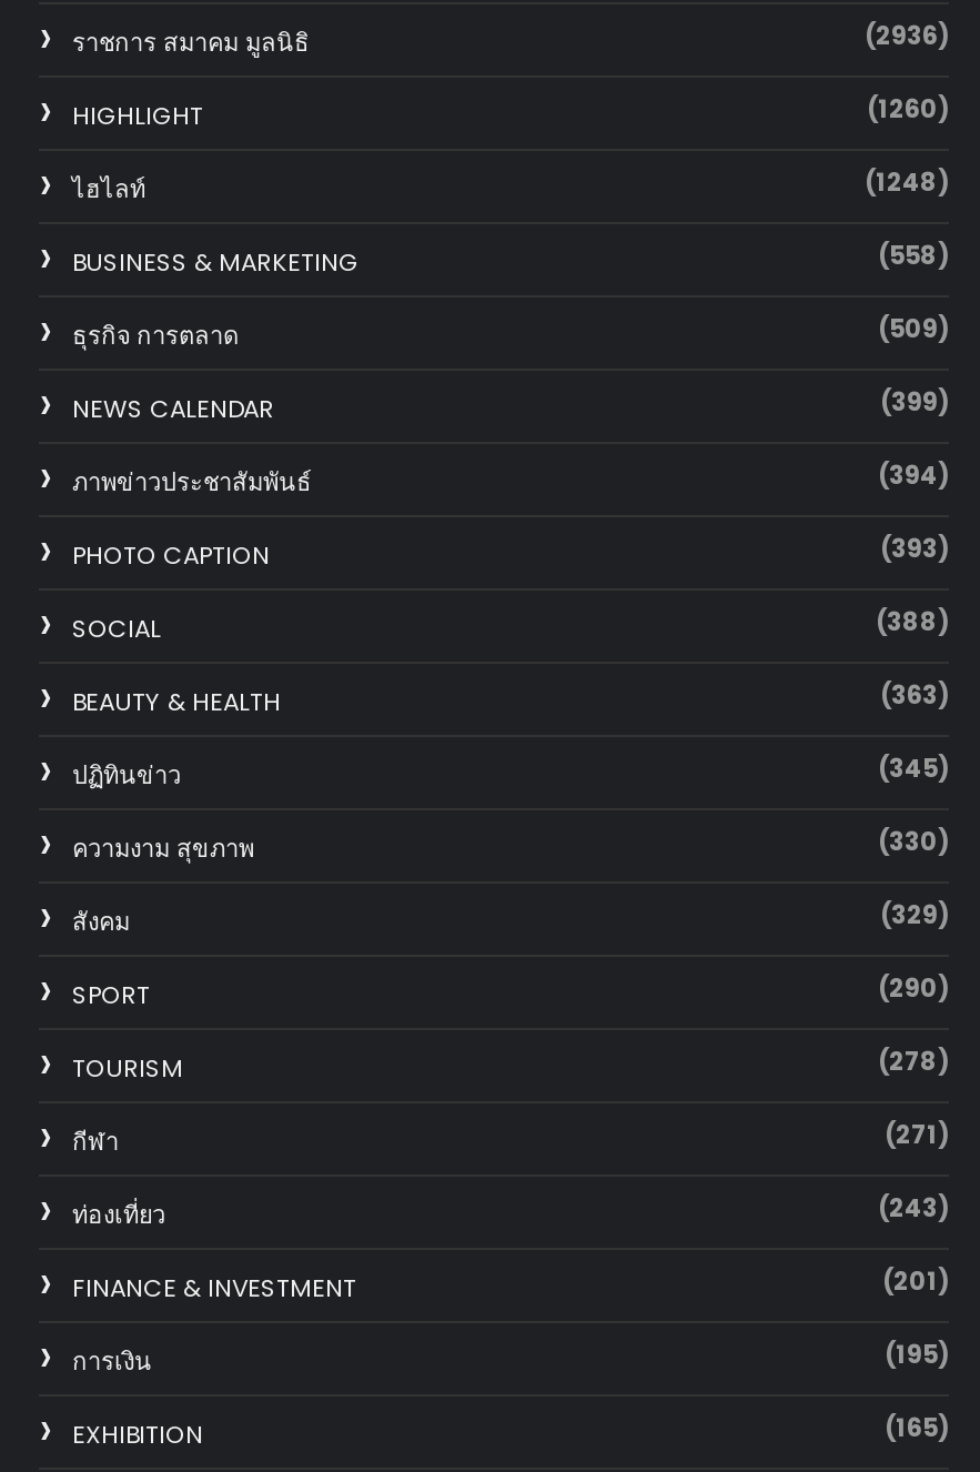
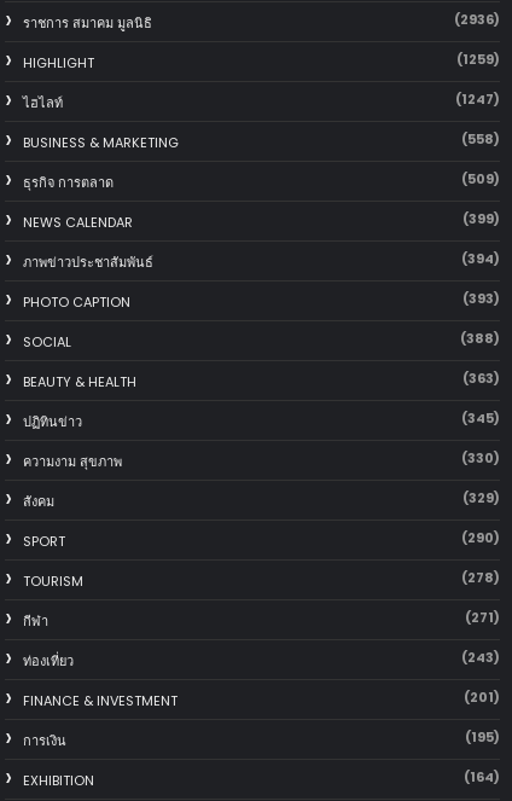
[867,90,949,126] (1260) -> [456,49,500,68] (1259)
[865,163,949,199] (1248) -> [455,89,500,108] (1247)
[885,1409,949,1444] (165) -> [464,767,500,786] (164)

